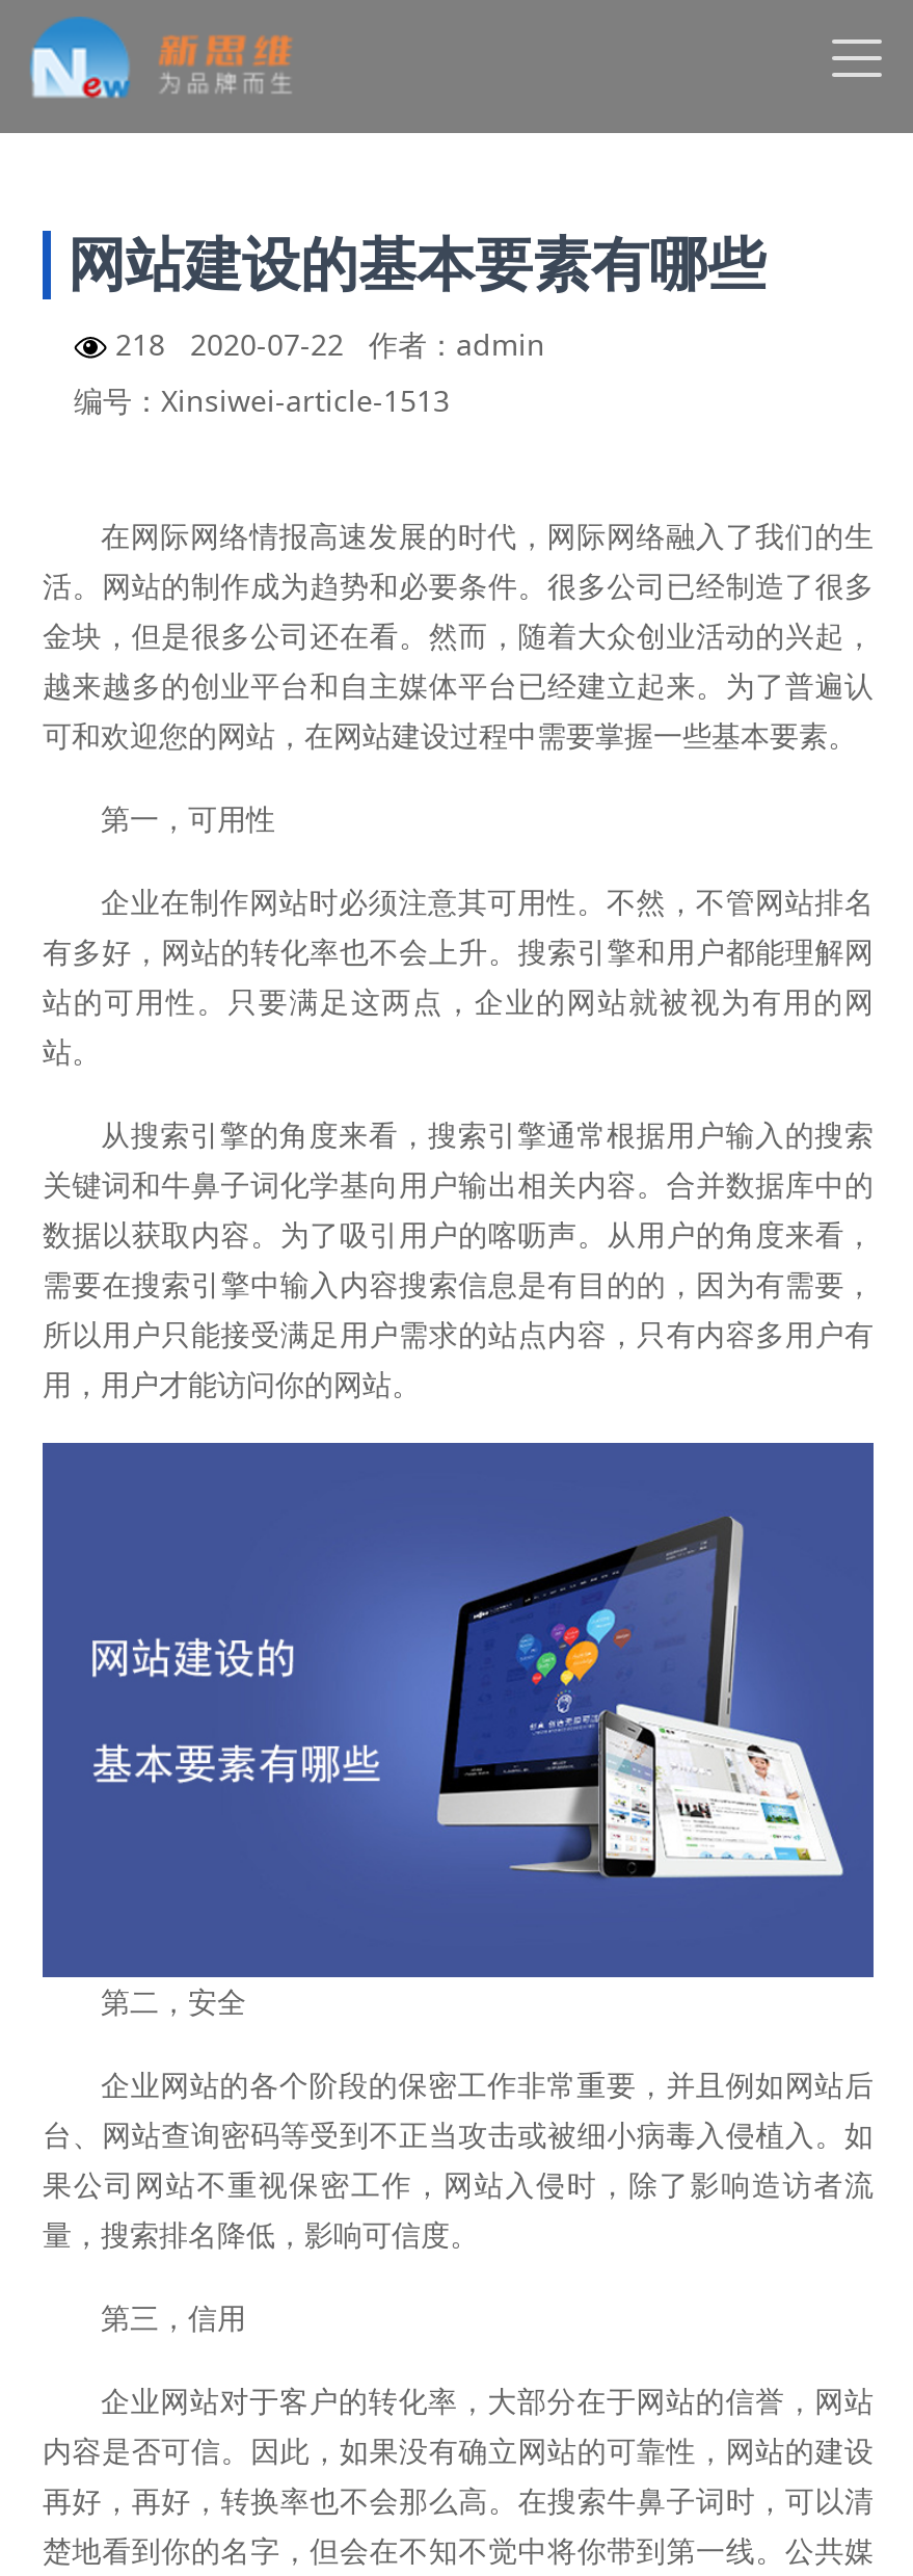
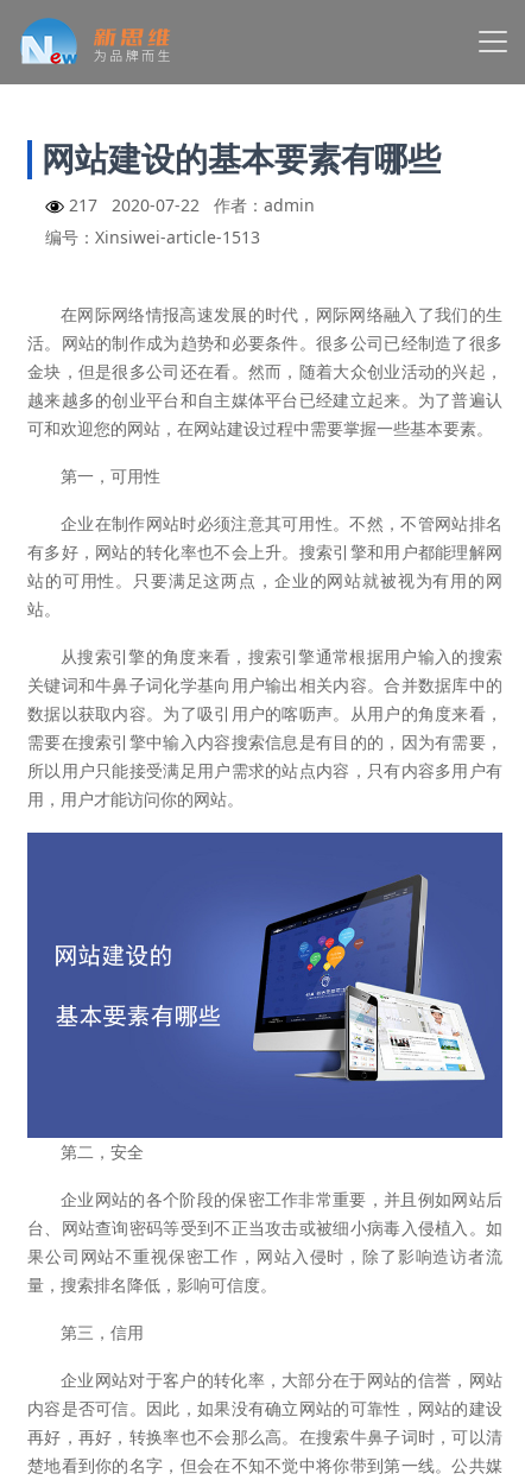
[115,324,545,364] 218 2020-07-22 作者：admin -> [69,194,315,216] 217 2020-07-22 作者：admin

